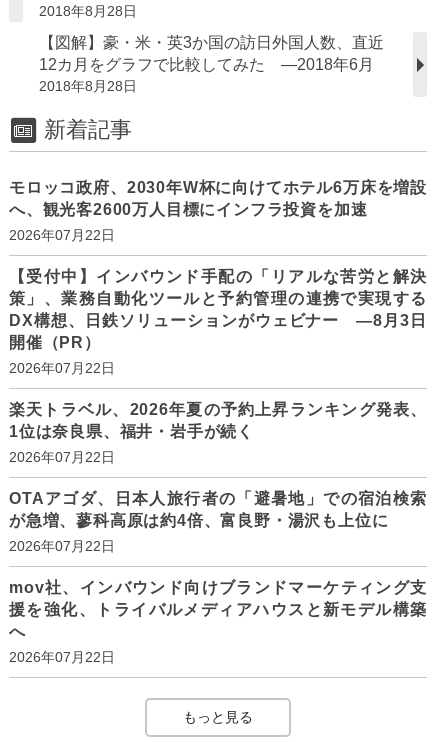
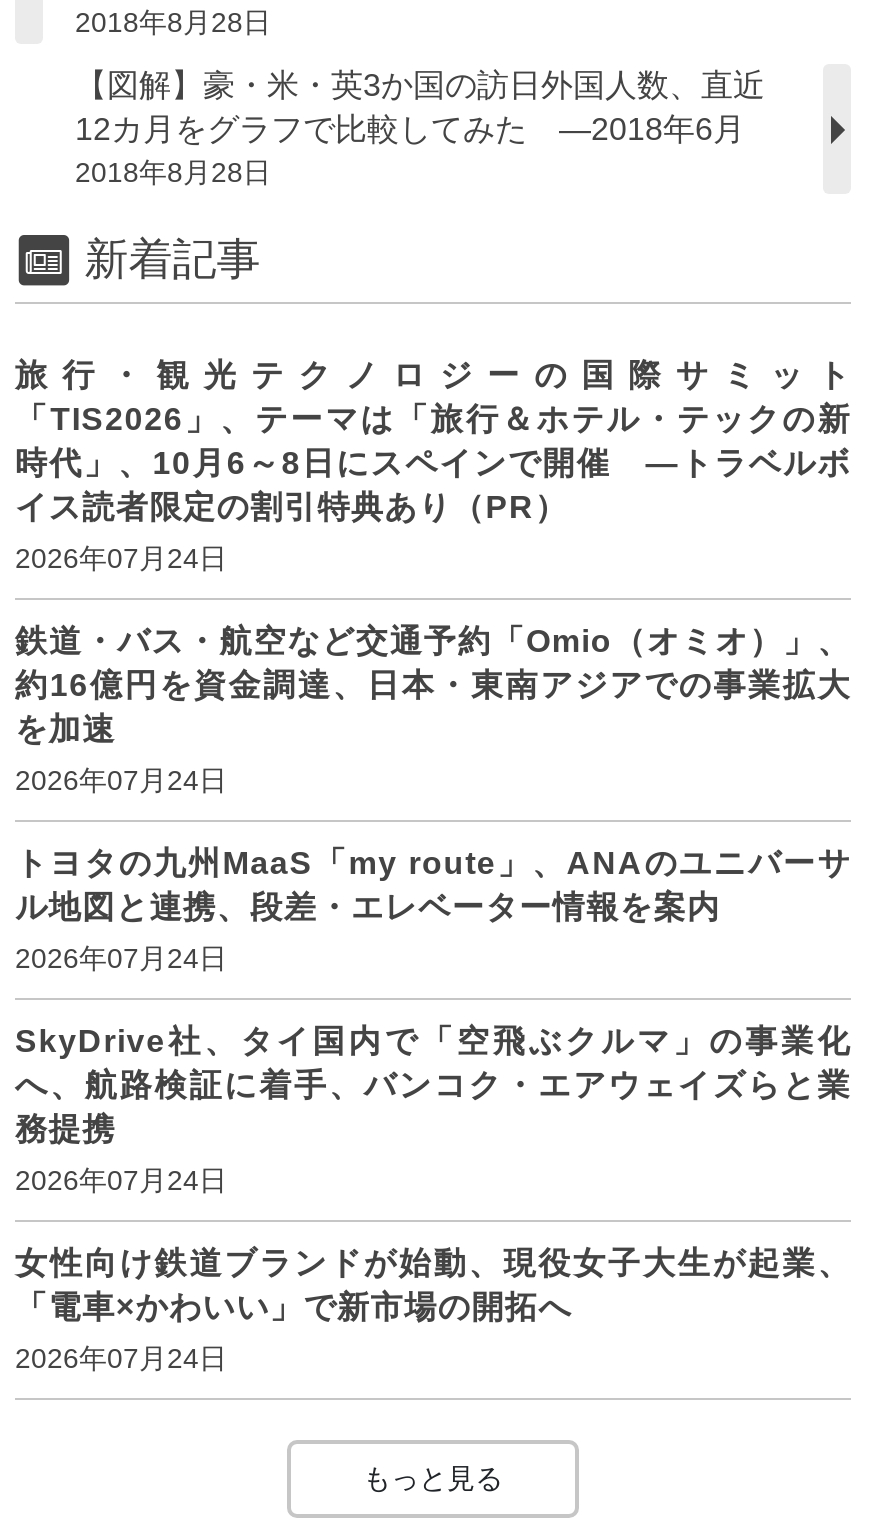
[9,179,427,218] モロッコ政府、2030年W杯に向けてホテル6万床を増設 | へ、観光客2600万人目標にインフラ投資を加速 -> [15,358,851,524] 旅行・観光テクノロジーの国際サミット | 「TIS2026」、テーマは「旅行＆ホテル・テックの新 | 時代」、10月6～8日にスペインで開催 ―トラベルボ | イス読者限定の割引特典あり（PR）
[9,227,115,243] 2026年07月22日 -> [15,542,227,574] 2026年07月24日
[9,268,427,351] 【受付中】インバウンド手配の「リアルな苦労と解決 | 策」、業務自動化ツールと予約管理の連携で実現する | DX構想、日鉄ソリューションがウェビナー ―8月3日 | 開催（PR） -> [15,624,851,746] 鉄道・バス・航空など交通予約「Omio（オミオ）」、 | 約16億円を資金調達、日本・東南アジアでの事業拡大 | を加速
[9,360,115,376] 2026年07月22日 -> [15,764,227,796] 2026年07月24日
[9,401,427,440] 楽天トラベル、2026年夏の予約上昇ランキング発表、 | 1位は奈良県、福井・岩手が続く -> [15,846,851,924] トヨタの九州MaaS「my route」、ANAのユニバーサ | ル地図と連携、段差・エレベーター情報を案内
[9,449,115,465] 2026年07月22日 -> [15,942,227,974] 2026年07月24日
[9,490,427,529] OTAアゴダ、日本人旅行者の「避暑地」での宿泊検索 | が急増、蓼科高原は約4倍、富良野・湯沢も上位に -> [15,1024,851,1146] SkyDrive社、タイ国内で「空飛ぶクルマ」の事業化 | へ、航路検証に着手、バンコク・エアウェイズらと業 | 務提携
[9,538,115,554] 2026年07月22日 -> [15,1164,227,1196] 2026年07月24日
[9,579,427,640] mov社、インバウンド向けブランドマーケティング支 | 援を強化、トライバルメディアハウスと新モデル構築 | へ -> [15,1246,851,1324] 女性向け鉄道ブランドが始動、現役女子大生が起業、 | 「電車×かわいい」で新市場の開拓へ
[9,649,115,665] 2026年07月22日 -> [15,1342,227,1374] 2026年07月24日

